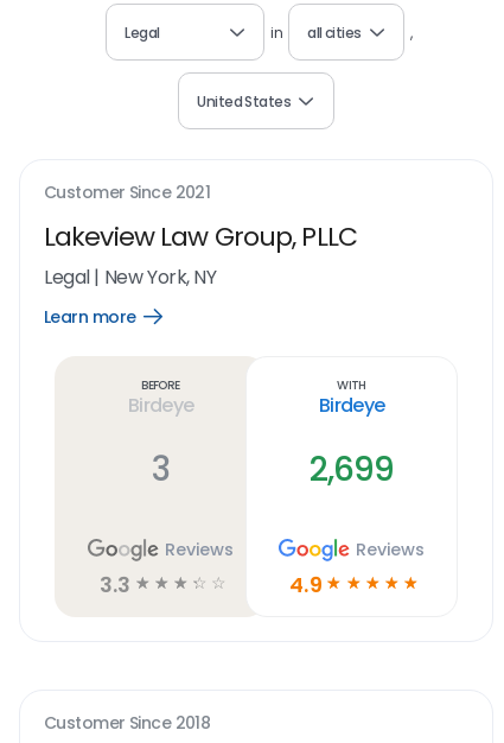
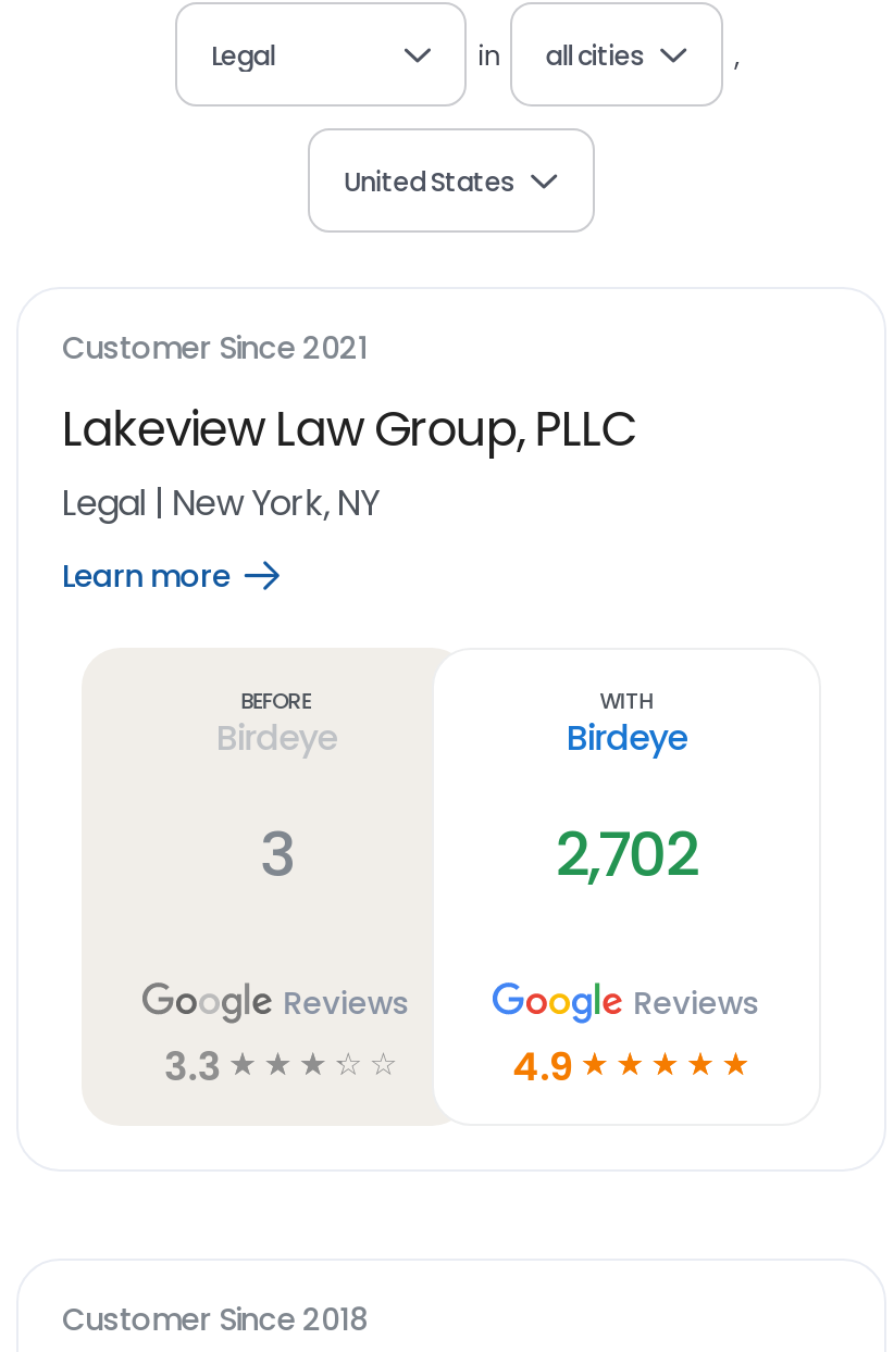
[310,446,393,492] 2,699 -> [555,812,698,897] 2,702

